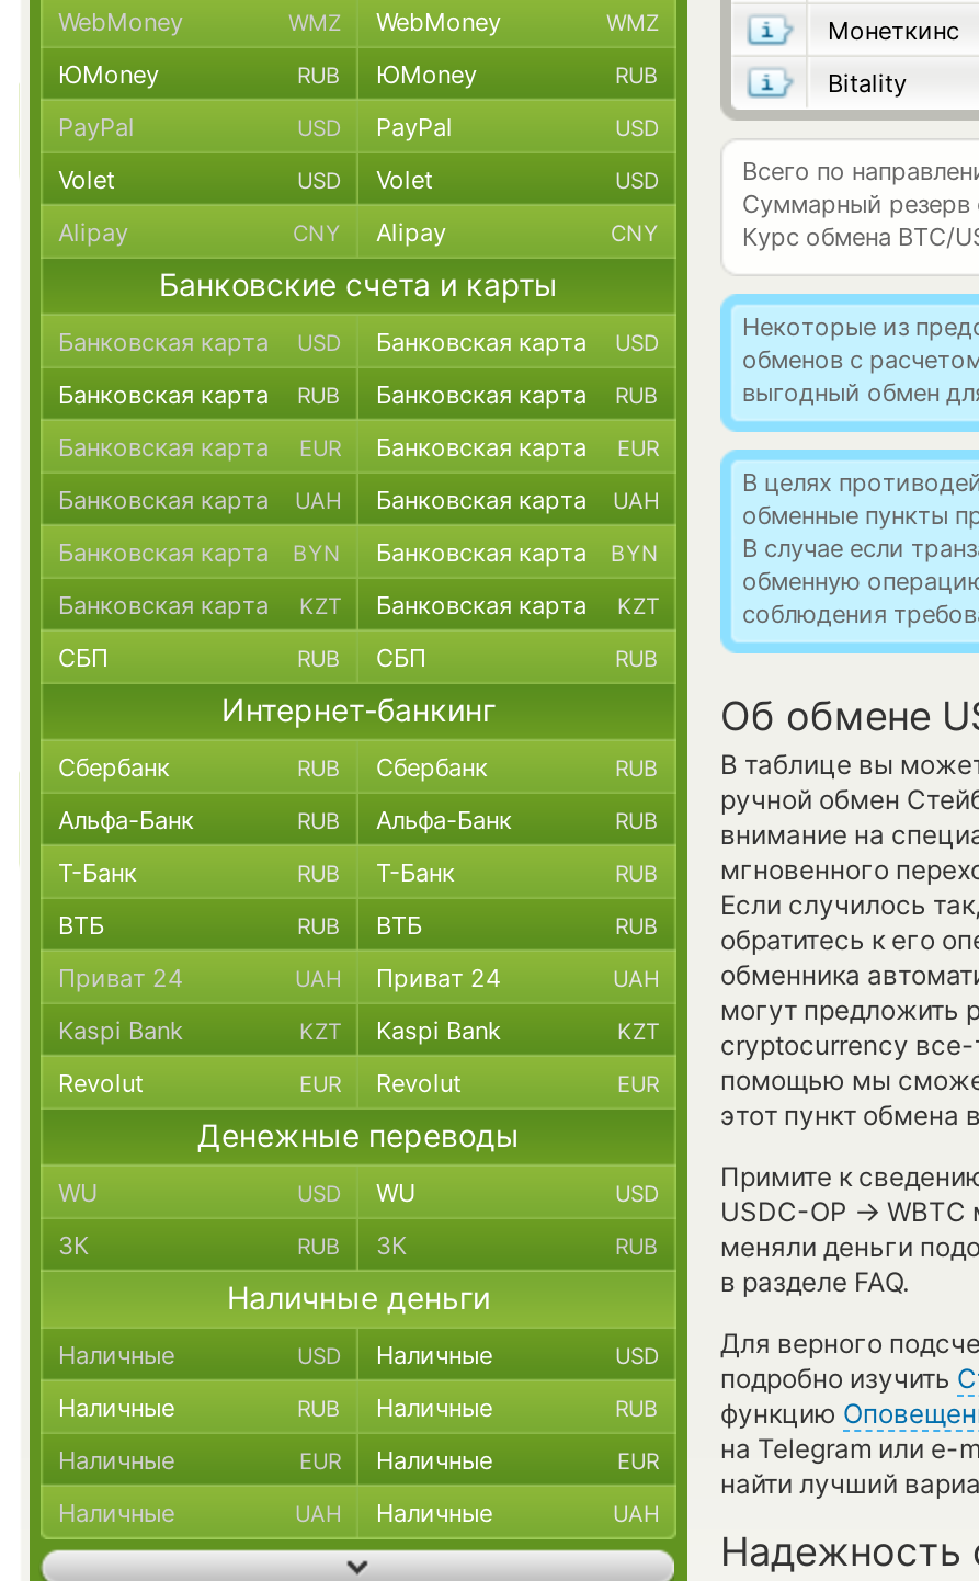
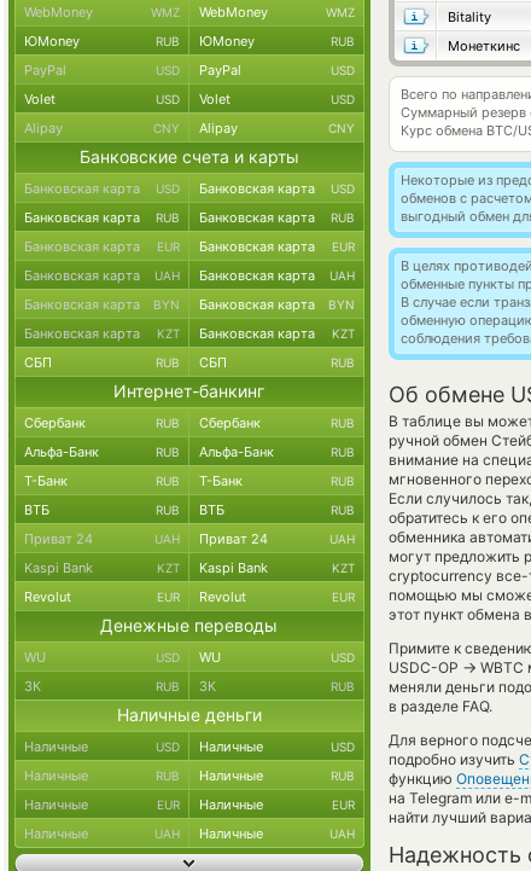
moved [828,15,959,46] -> [448,37,520,54]: Монеткинс
moved [828,68,907,99] -> [448,8,491,25]: Bitality

